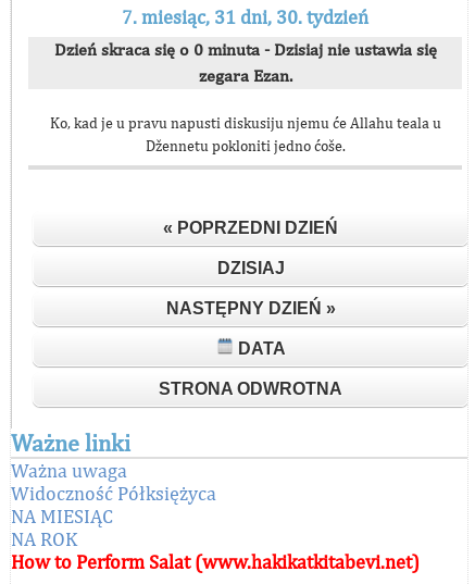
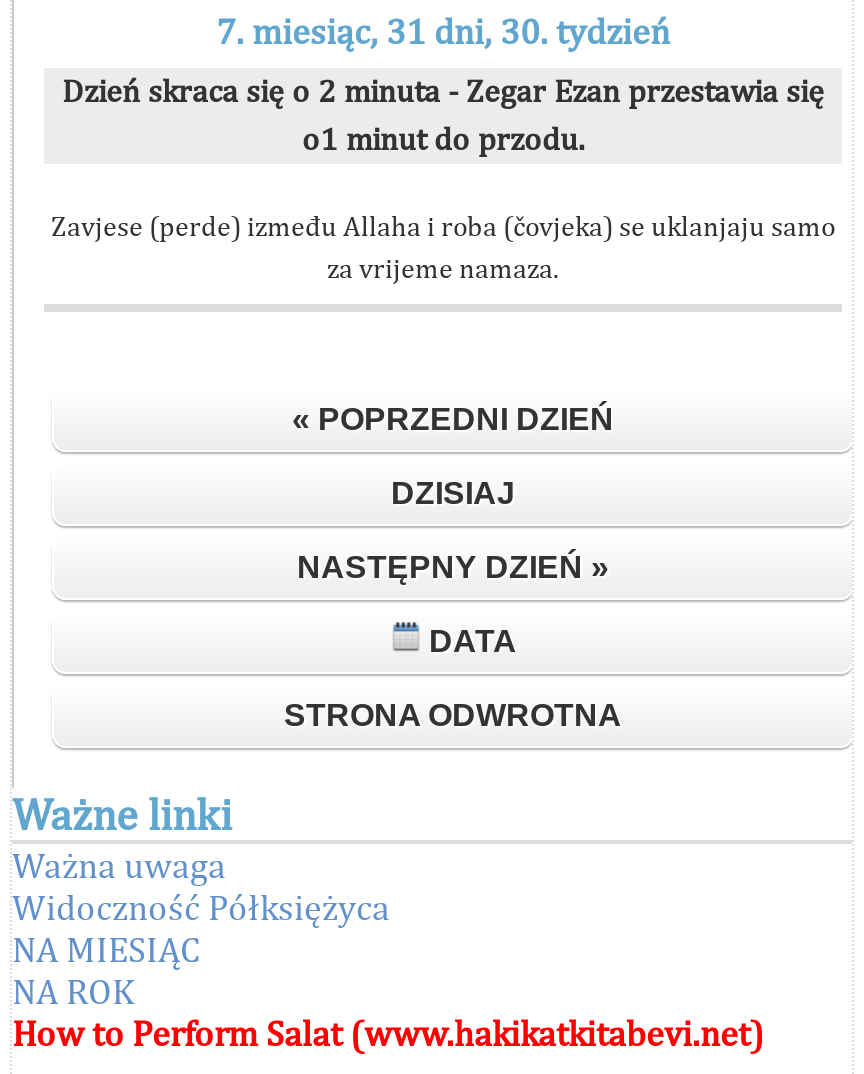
[54,39,436,86] Dzień skraca się o 0 minuta - Dzisiaj nie ustawia się | zegara Ezan. -> [62,72,824,158] Dzień skraca się o 2 minuta - Zegar Ezan przestawia się | o1 minut do przodu.
[49,114,441,154] Ko, kad je u pravu napusti diskusiju njemu će Allahu teala u | Džennetu pokloniti jedno ćoše. -> [51,210,835,284] Zavjese (perde) između Allaha i roba (čovjeka) se uklanjaju samo | za vrijeme namaza.

